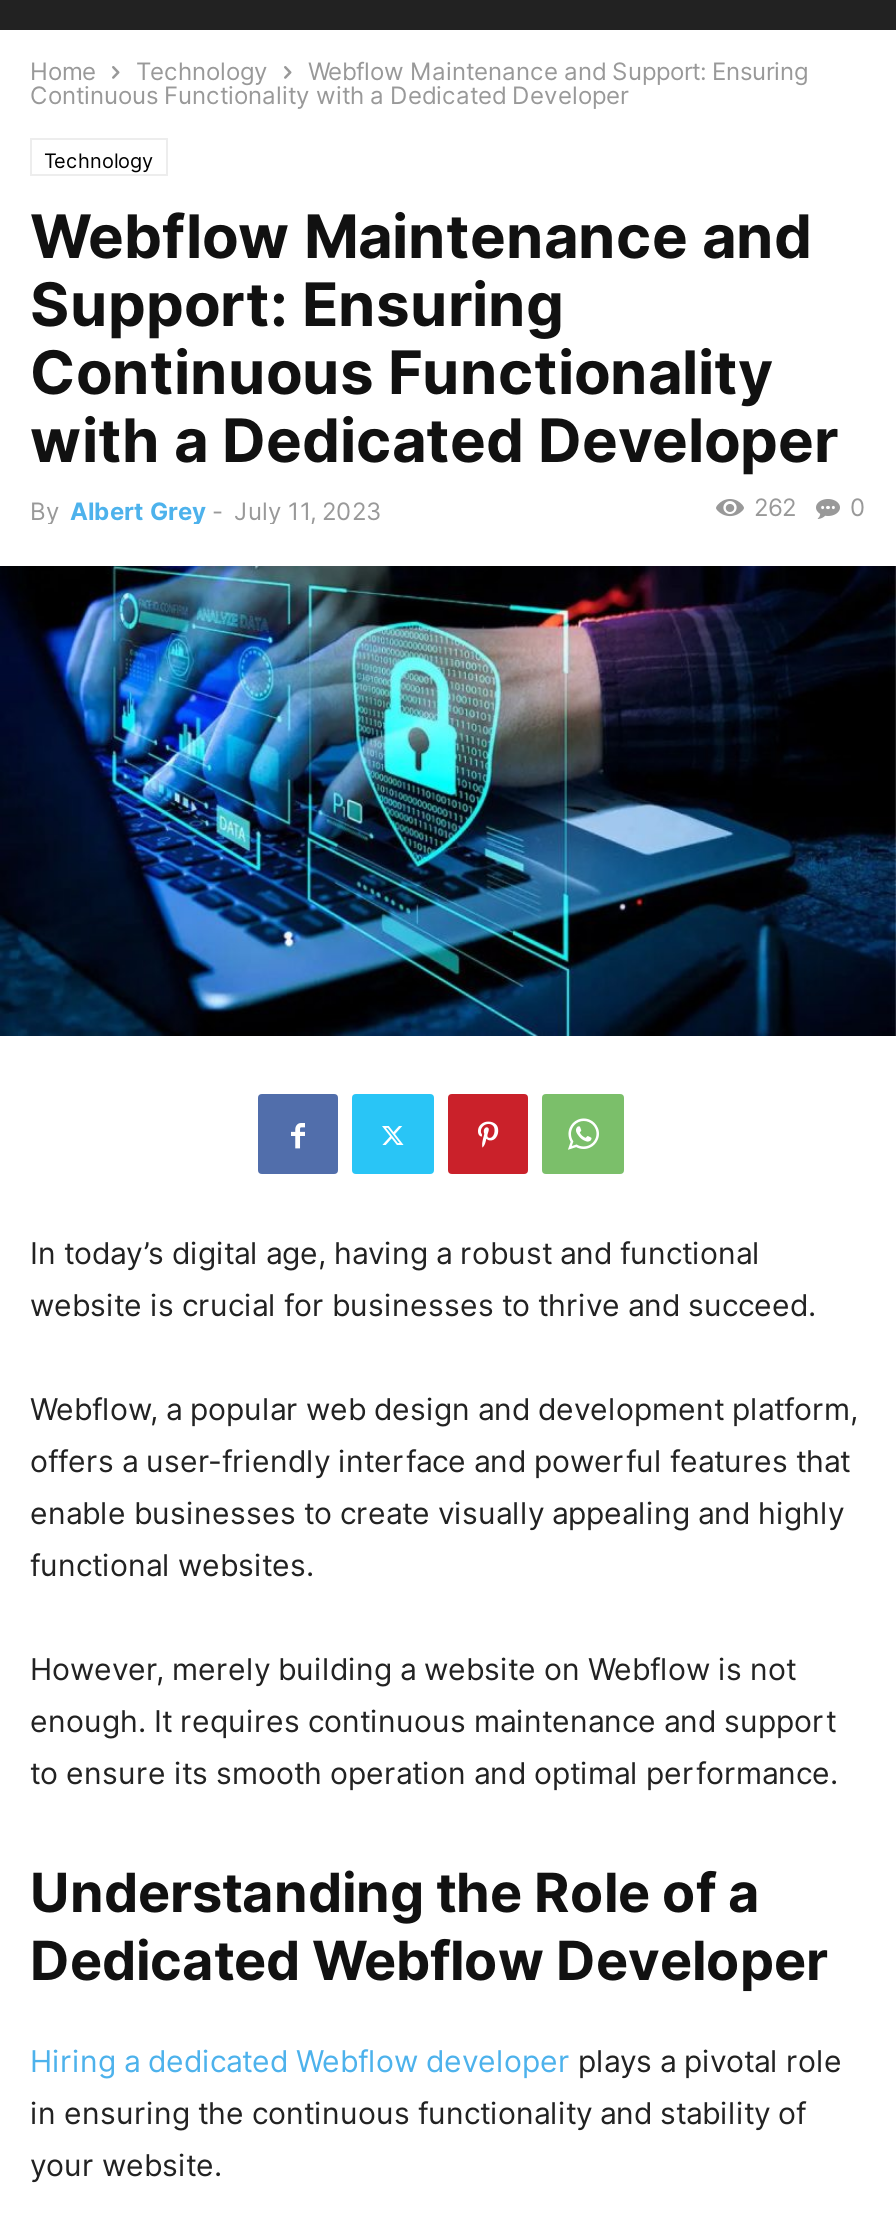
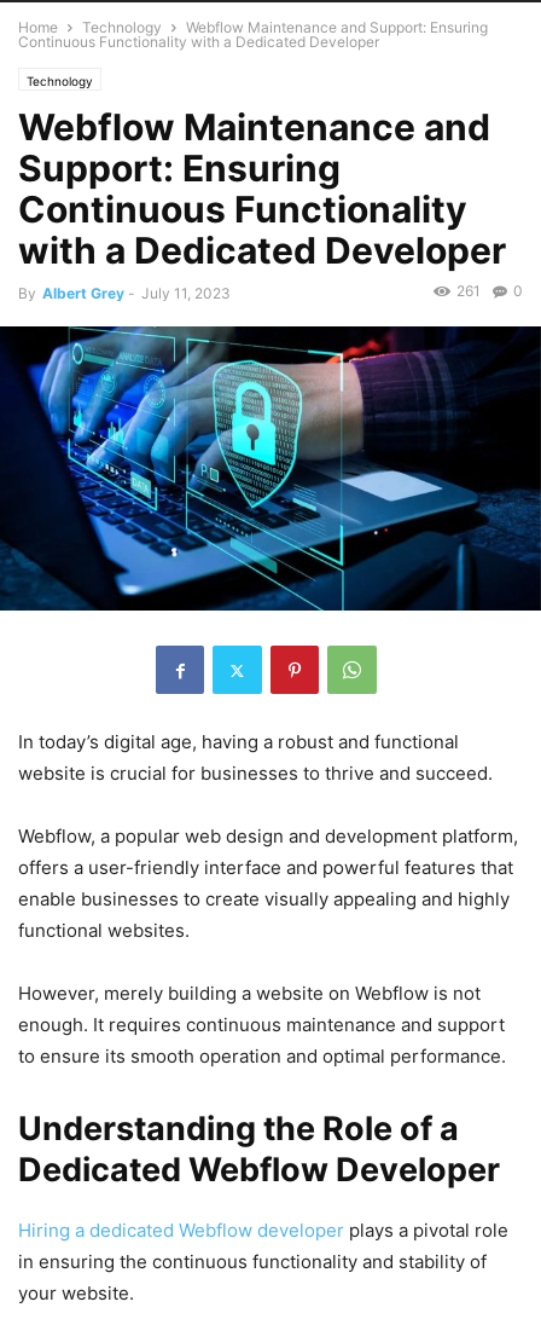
[754,492,866,522] 262 0 -> [456,282,523,300] 261 0

